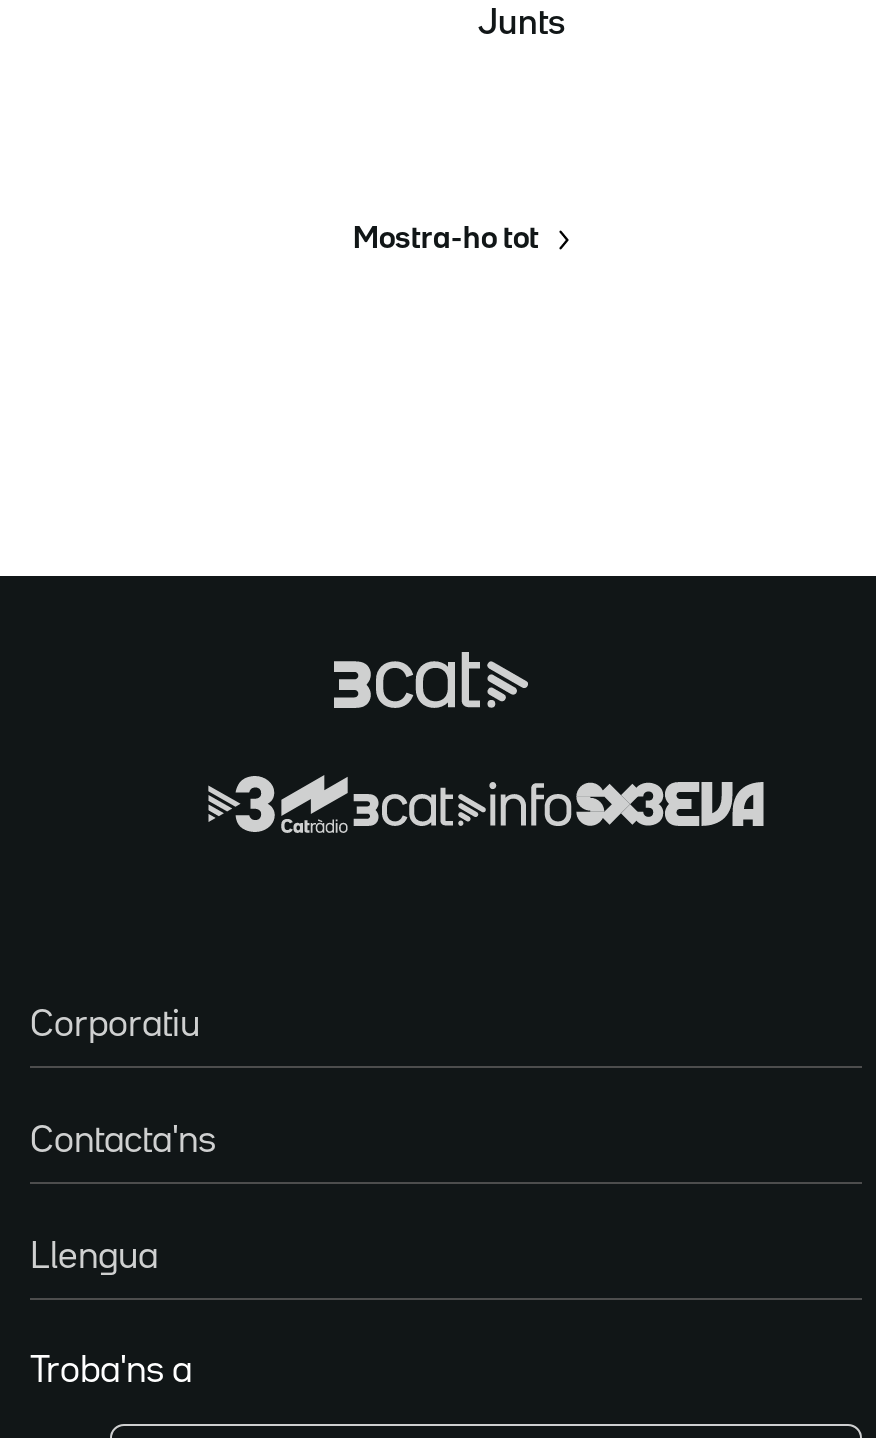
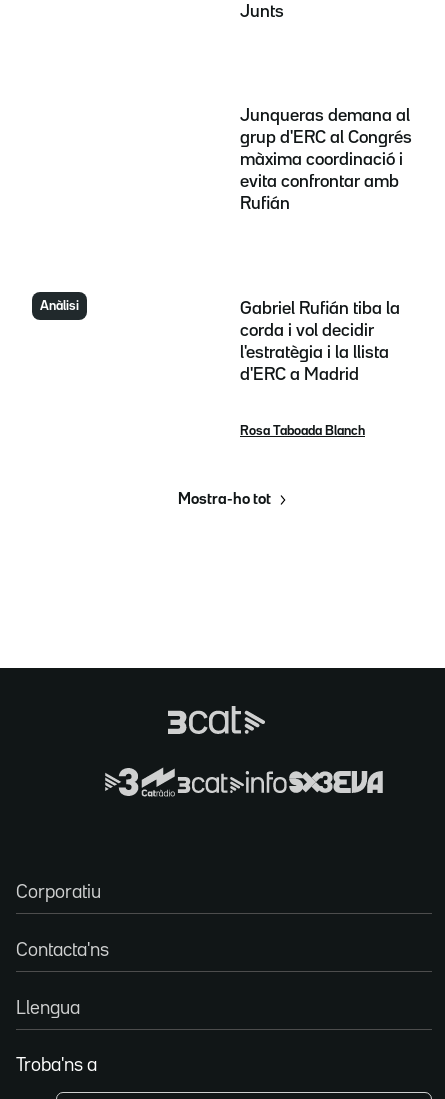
none -> [40,300,400,383] Anàlisi | Gabriel Rufián tiba la | corda i vol decidir | l'estratègia i la llista | d'ERC a Madrid
none -> [240,108,412,212] Junqueras demana al | grup d'ERC al Congrés | màxima coordinació i | evita confrontar amb | Rufián
none -> [240,425,365,437] Rosa Taboada Blanch

